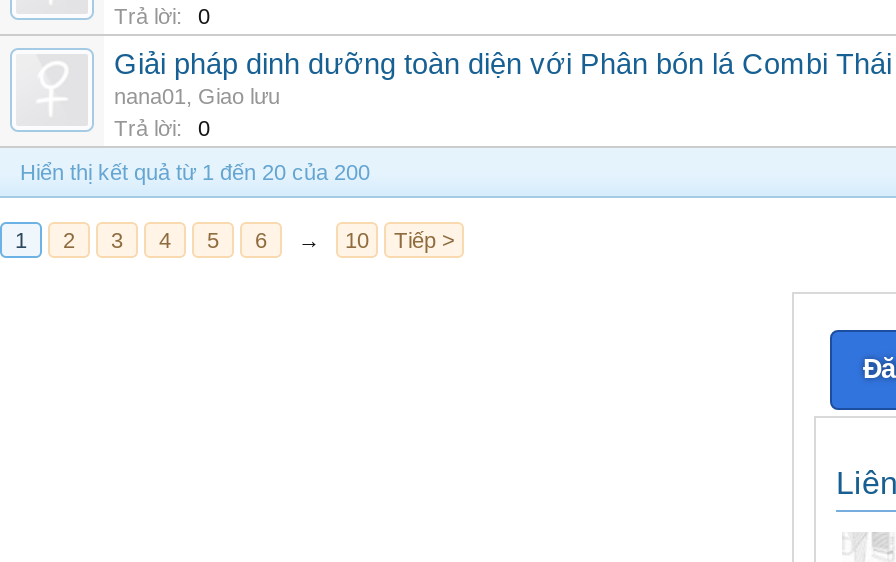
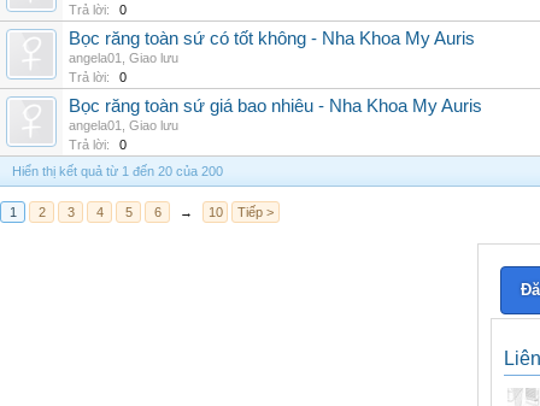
[114,48,892,108] Giải pháp dinh dưỡng toàn diện với Phân bón lá Combi Thái | nana01, Giao lưu -> [69,29,482,133] Bọc răng toàn sứ có tốt không - Nha Khoa My Auris | angela01, Giao lưu | Trả lời: | 0 | Bọc răng toàn sứ giá bao nhiêu - Nha Khoa My Auris | angela01, Giao lưu

